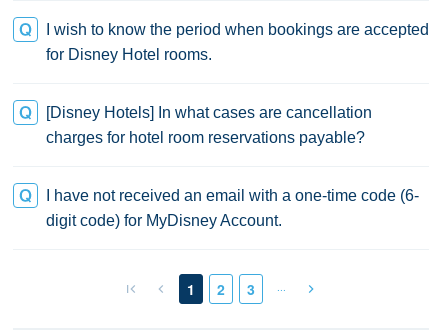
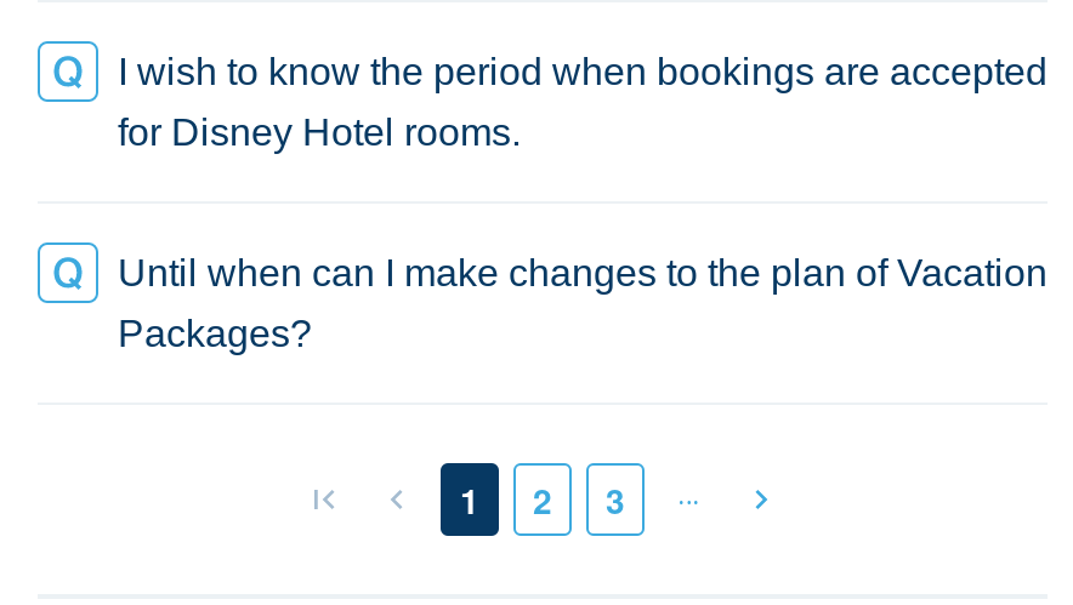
[46,104,419,229] [Disney Hotels] In what cases are cancellation | charges for hotel room reservations payable? | I have not received an email with a one-time code (6- | digit code) for MyDisney Account. -> [118,252,1048,354] Until when can I make changes to the plan of Vacation | Packages?

